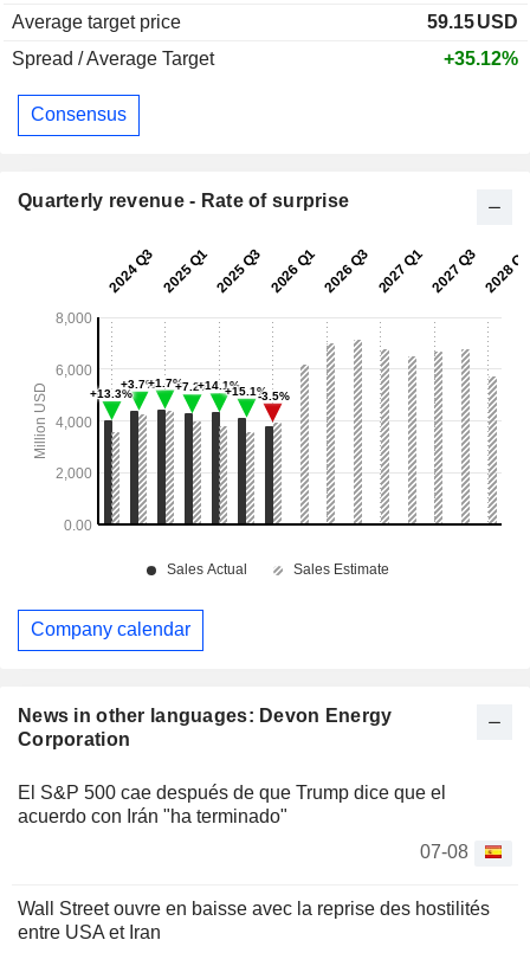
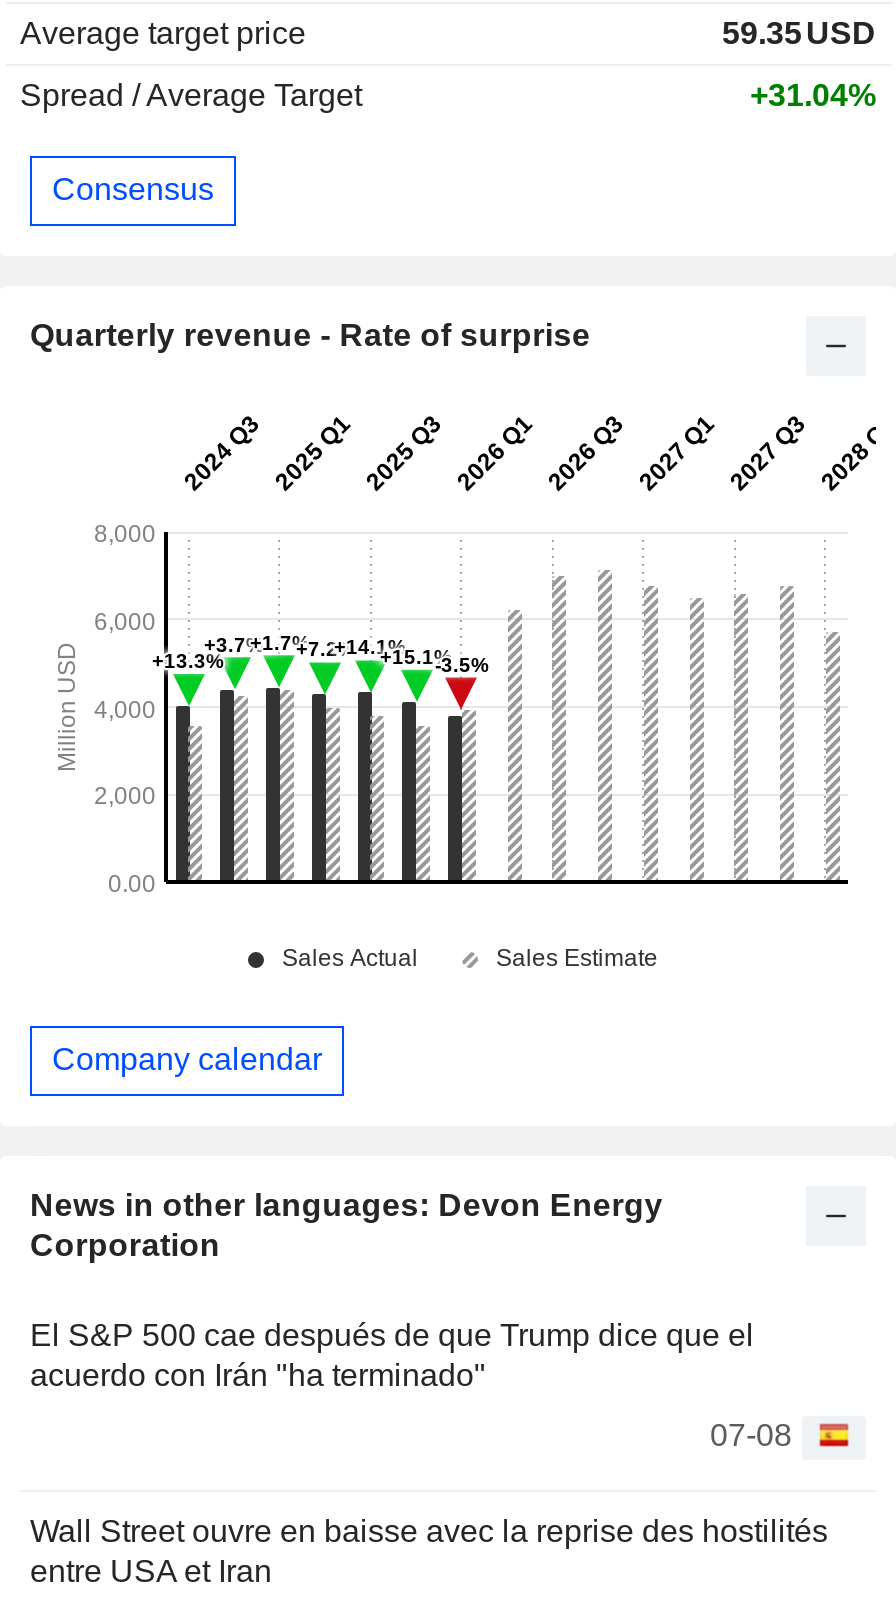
[427,11,518,31] 59.15 USD -> [722,15,876,49] 59.35 USD
[444,48,518,68] +35.12% -> [750,77,876,111] +31.04%

